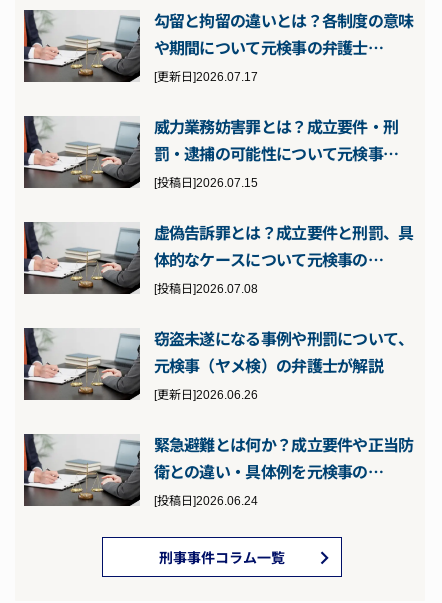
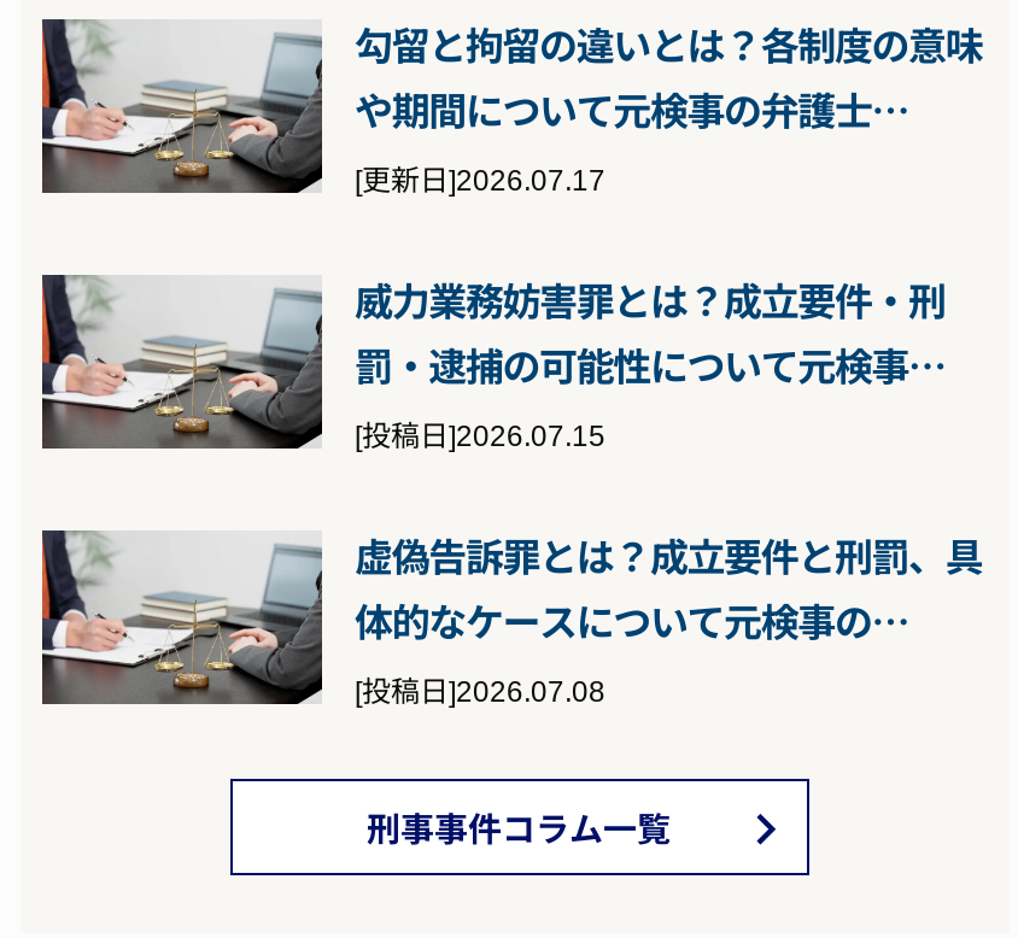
[153,326,414,508] 窃盗未遂になる事例や刑罰について、 | 元検事（ヤメ検）の弁護士が解説 | [更新日]2026.06.26 | 緊急避難とは何か？成立要件や正当防 | 衛との違い・具体例を元検事の… | [投稿日]2026.06.24 -> none

